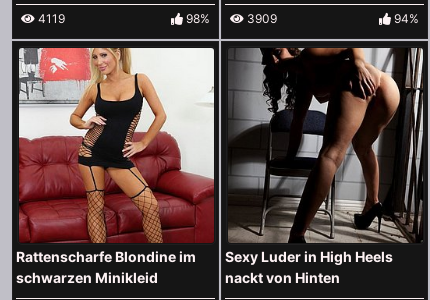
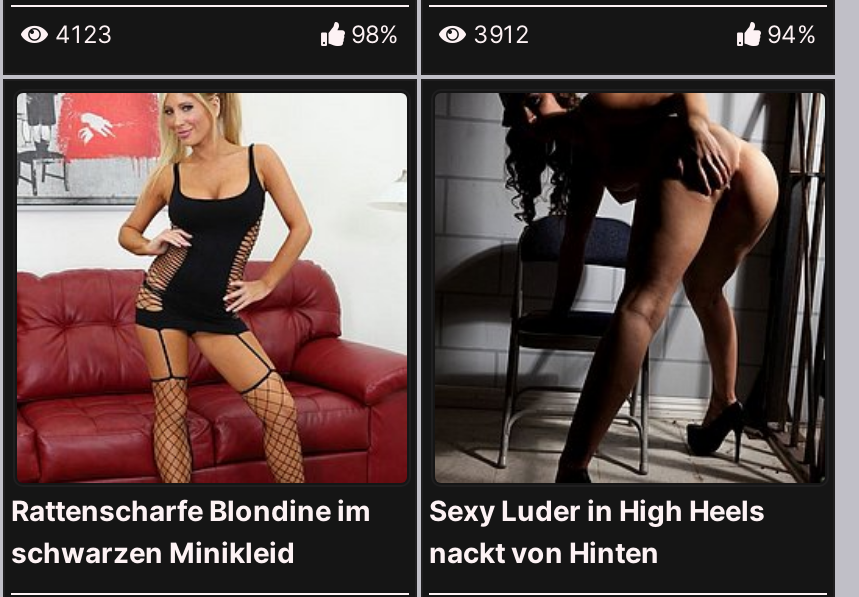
[35,11,65,26] 4119 -> [49,19,113,49] 4123
[244,11,277,26] 3909 -> [467,19,529,49] 3912

